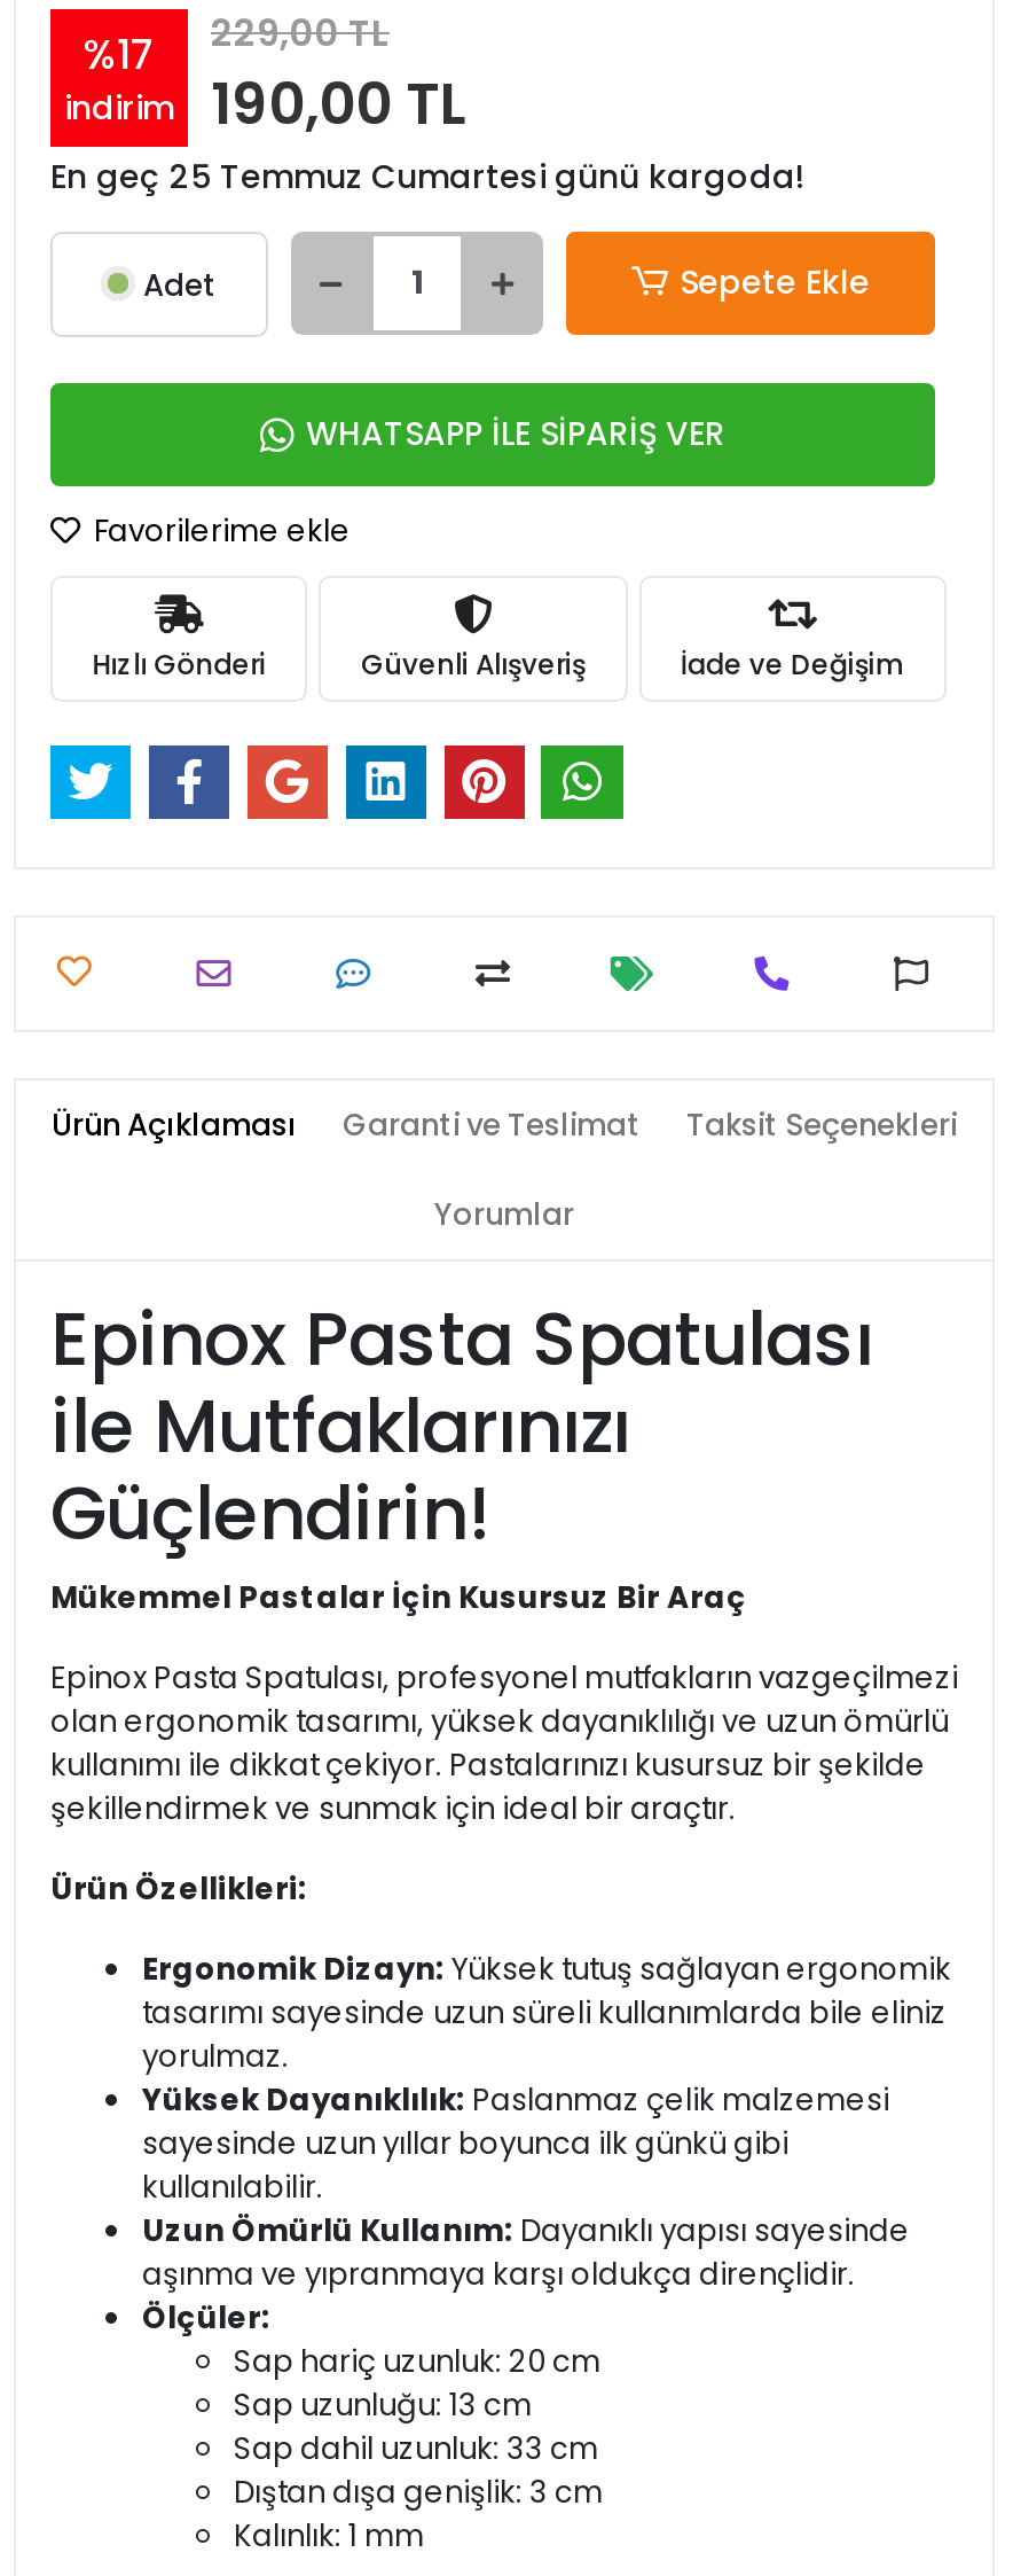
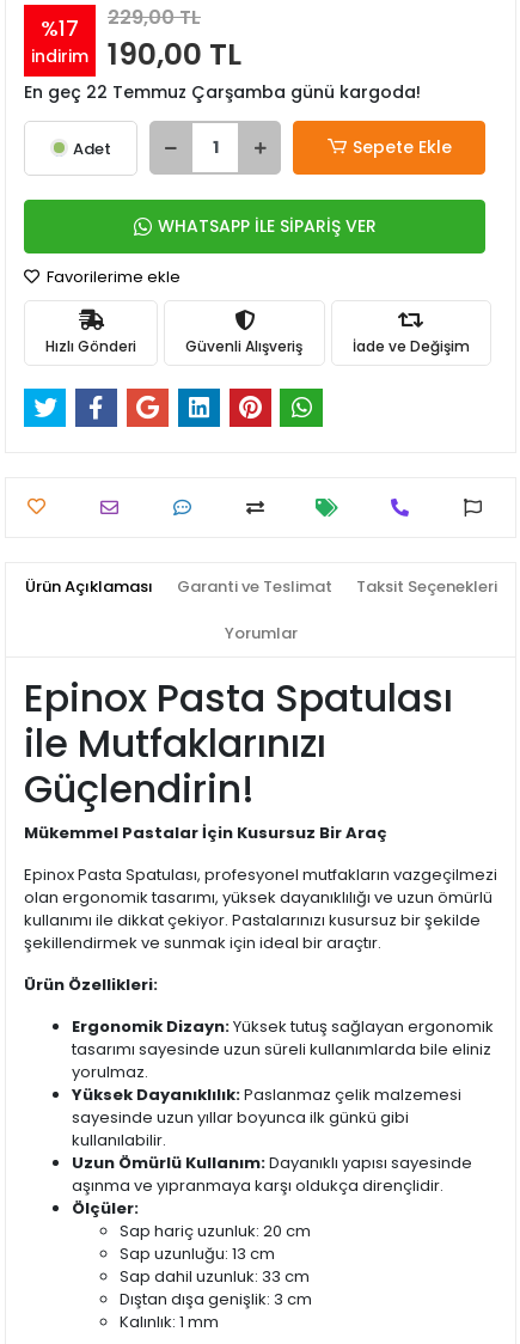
[50,154,804,200] En geç 25 Temmuz Cumartesi günü kargoda! -> [24,80,421,104] En geç 22 Temmuz Çarşamba günü kargoda!

